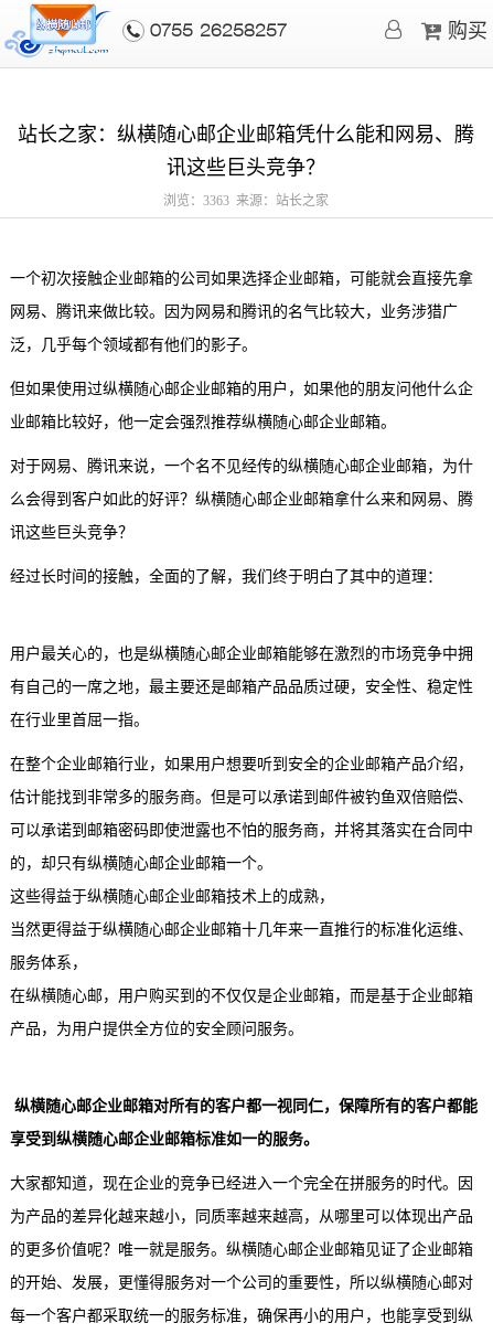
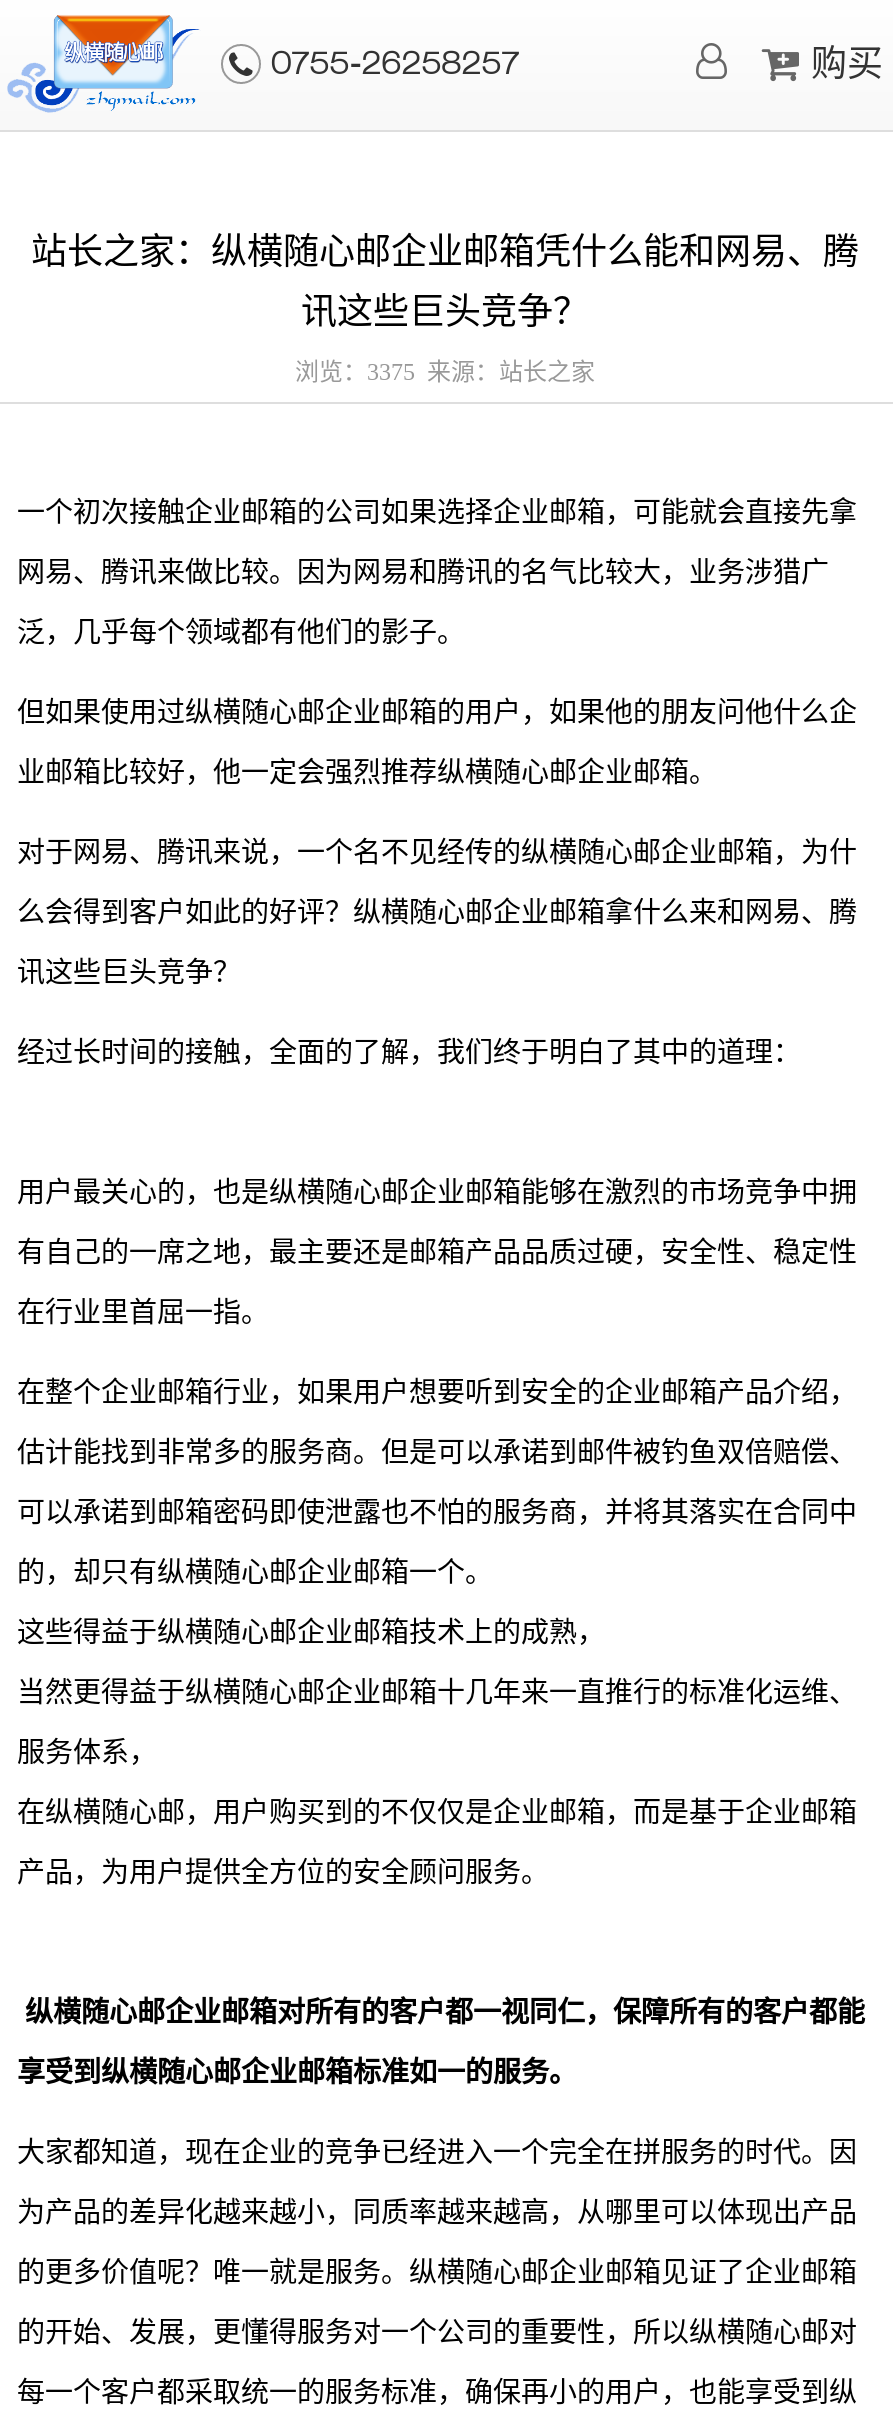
[163,193,329,209] 浏览：3363 来源：站长之家 -> [295,358,595,386] 浏览：3375 来源：站长之家

